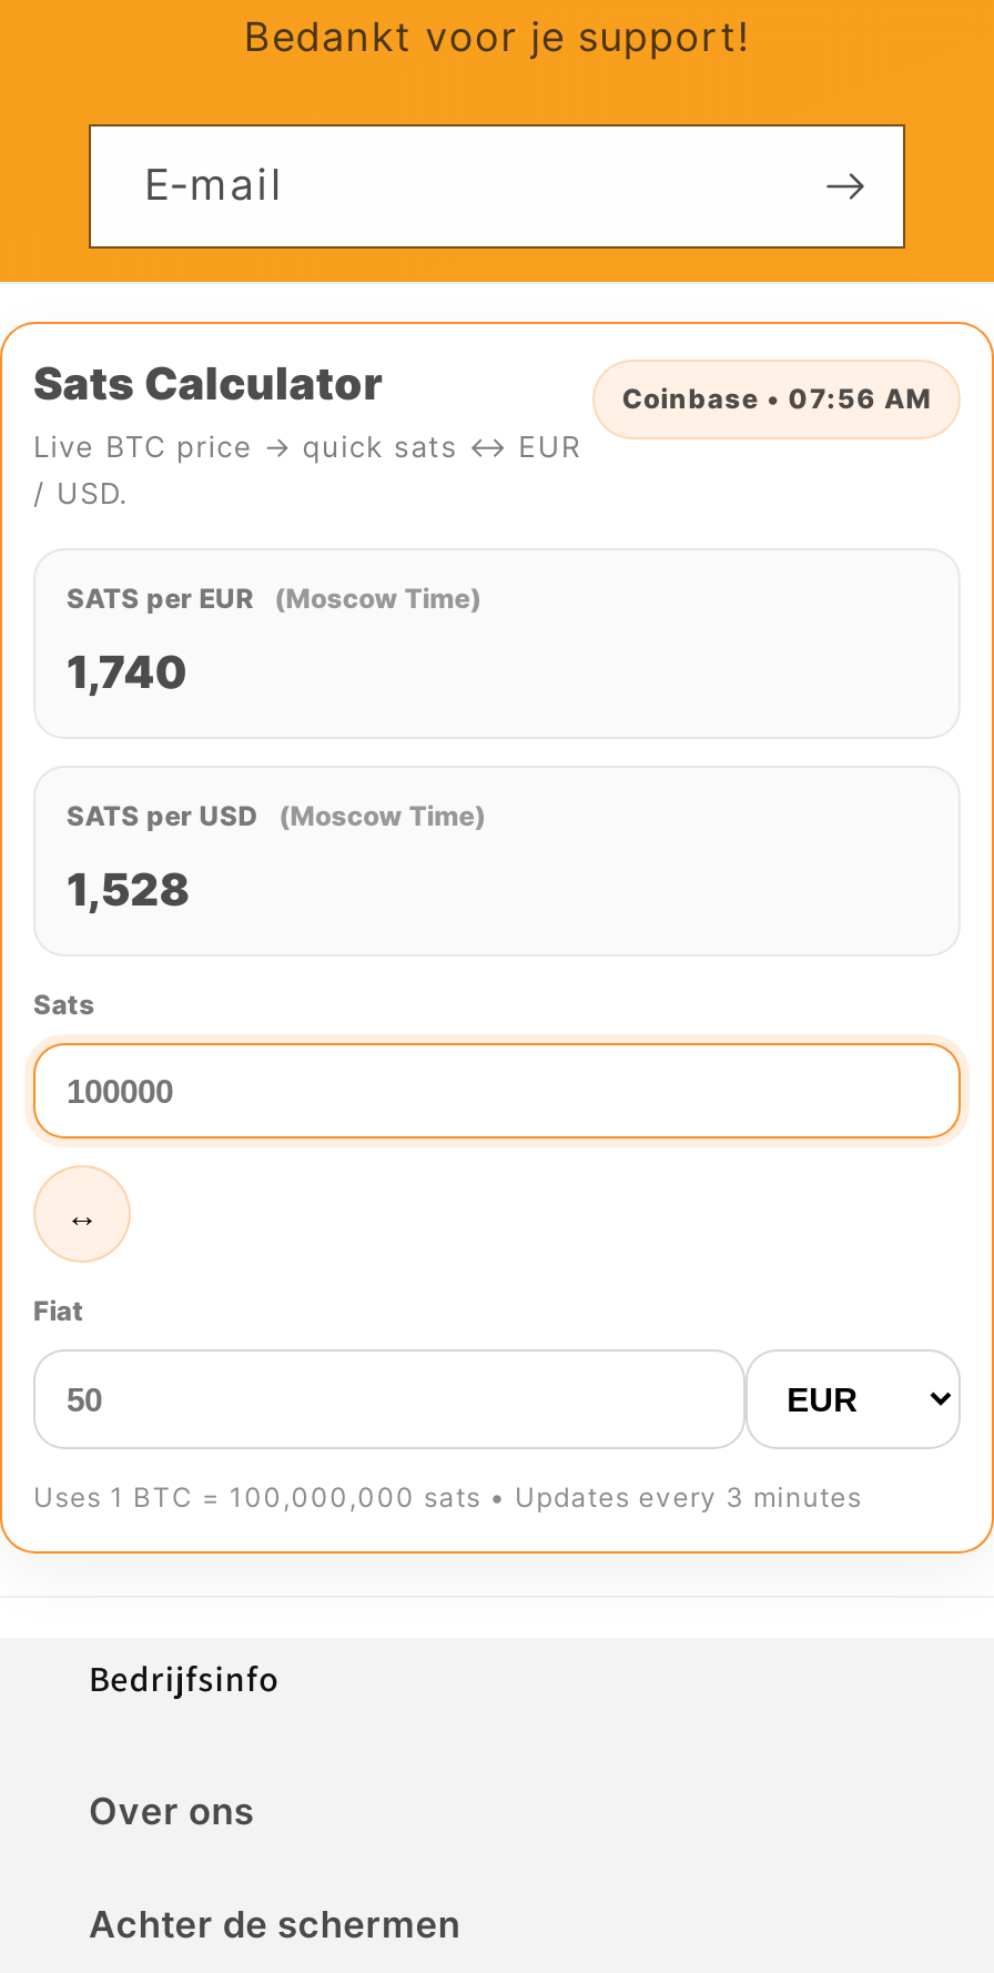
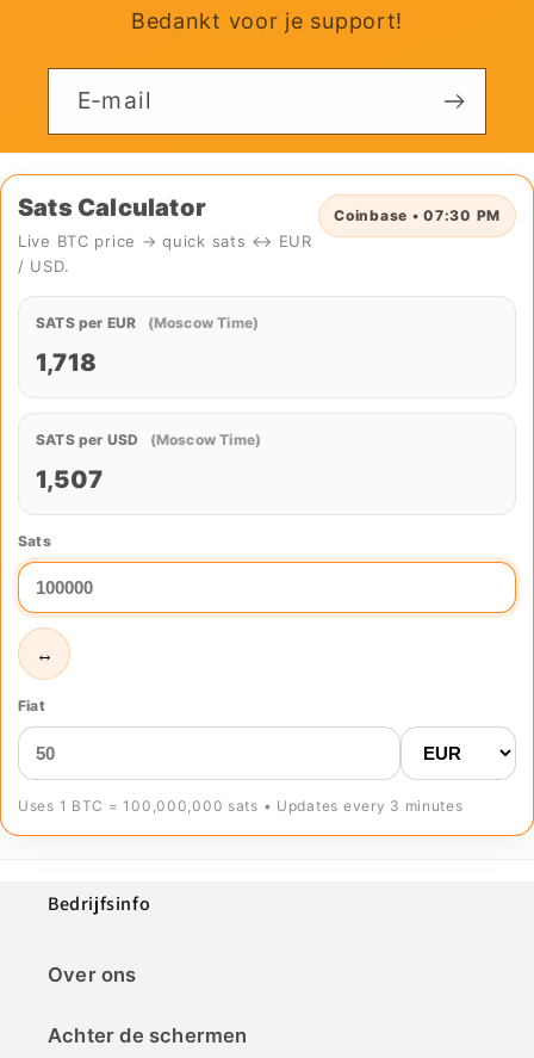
[622,382,932,415] Coinbase • 07:56 AM -> [334,206,501,224] Coinbase • 07:30 PM
[67,646,189,699] 1,740 -> [36,348,97,377] 1,718
[67,863,191,917] 1,528 -> [36,465,103,494] 1,507

